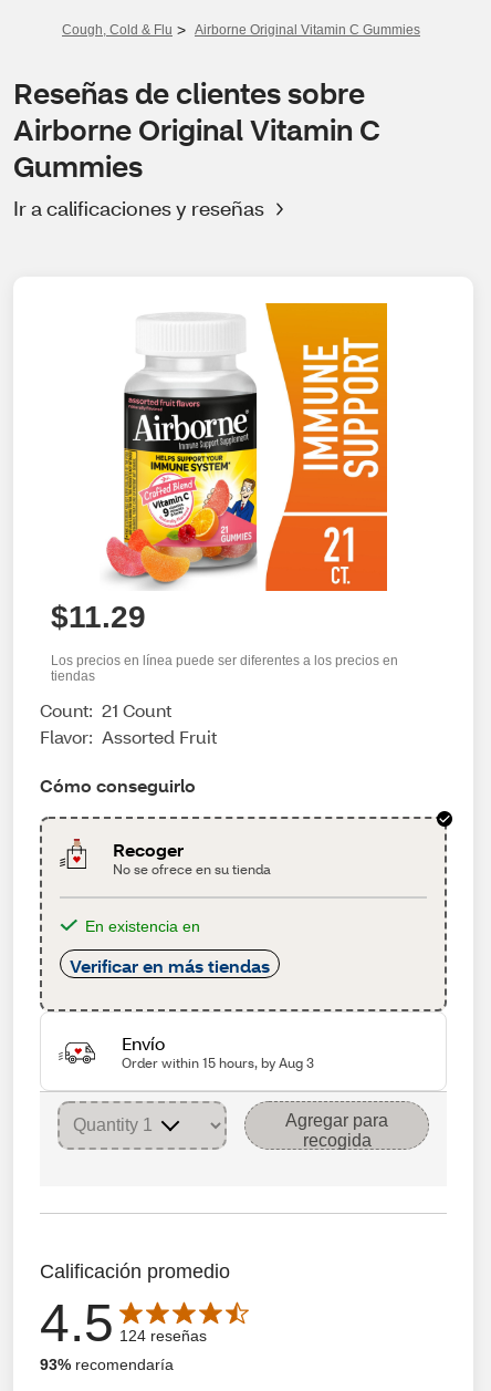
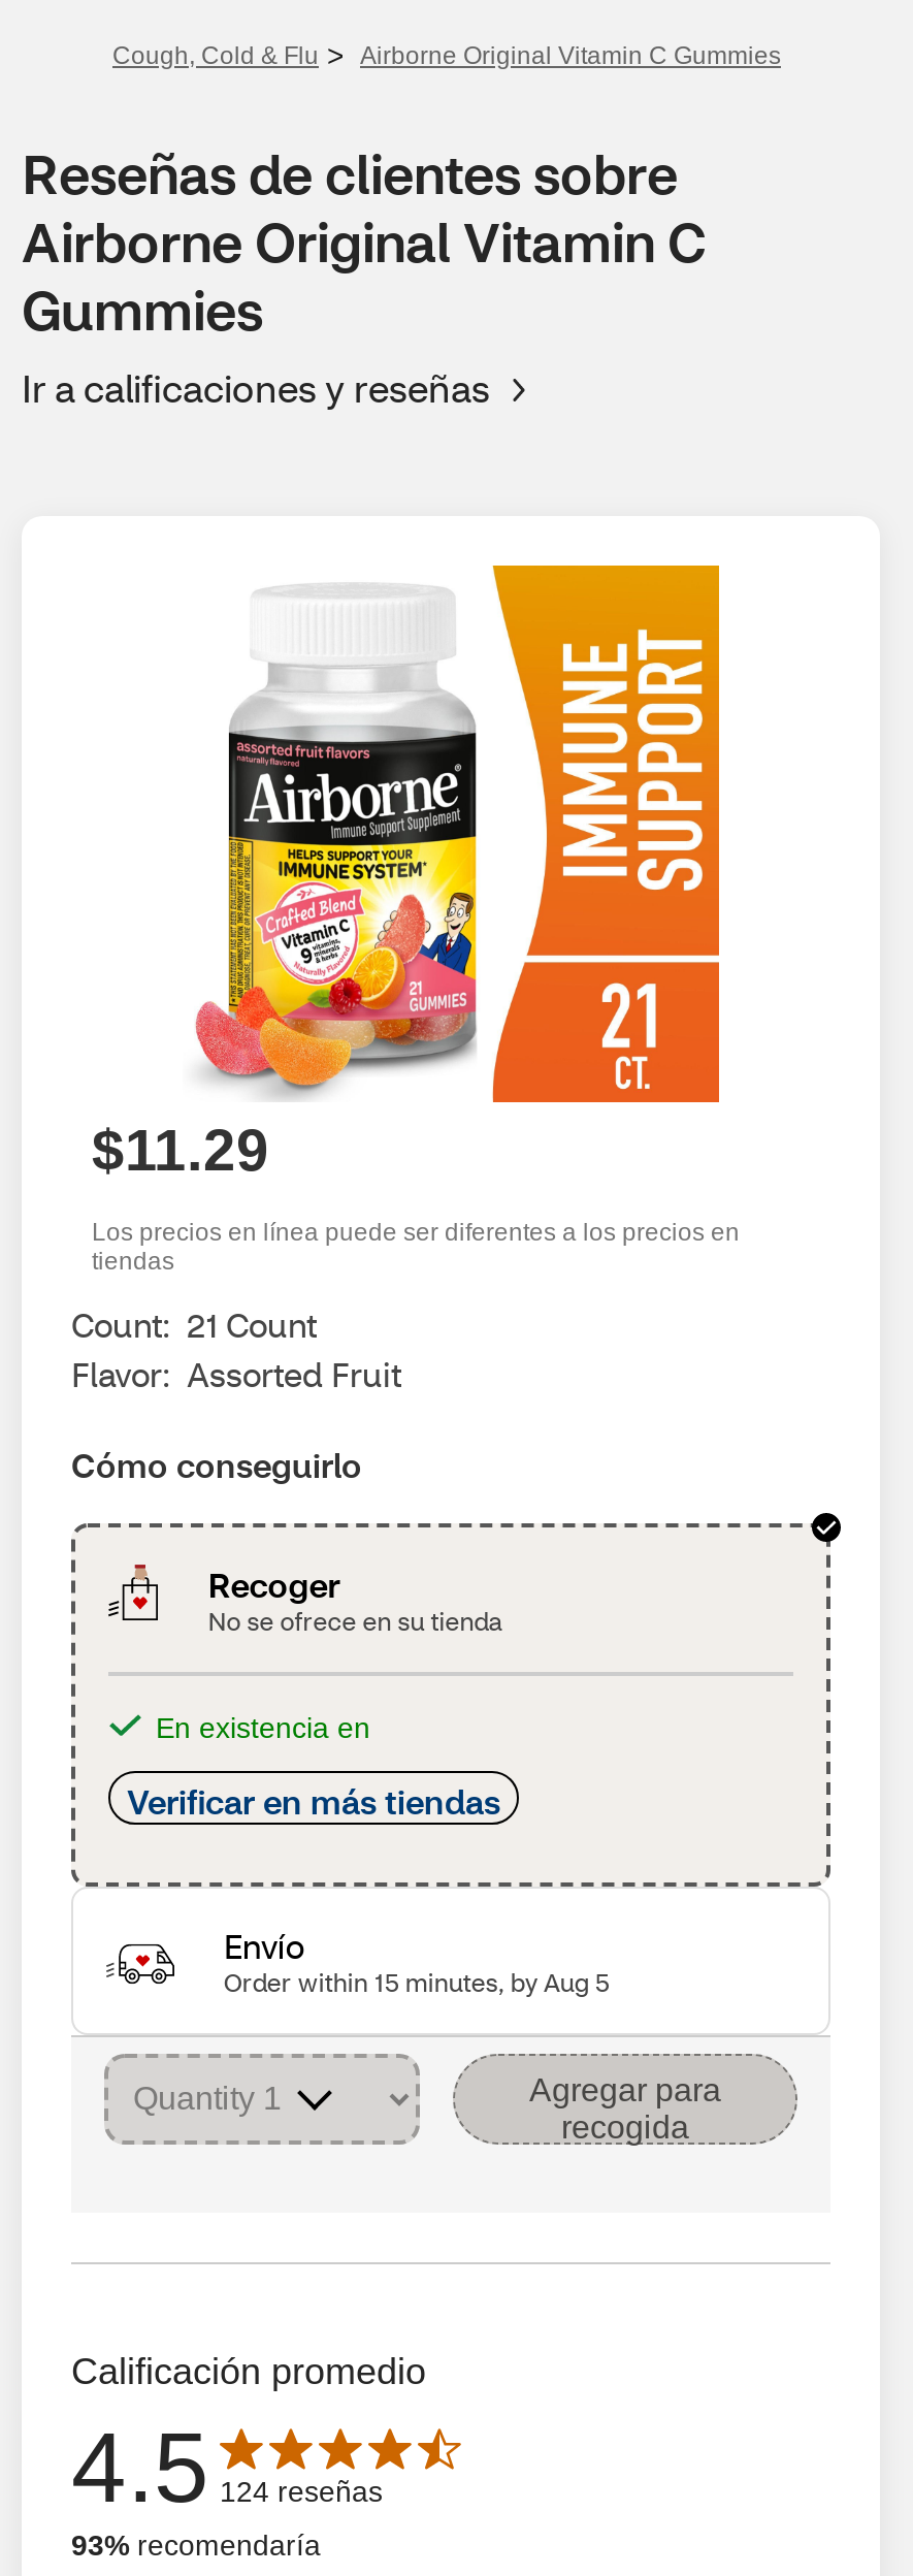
[121,1055,314,1071] Order within 15 hours, by Aug 3 -> [223,1967,609,1998] Order within 15 minutes, by Aug 5

